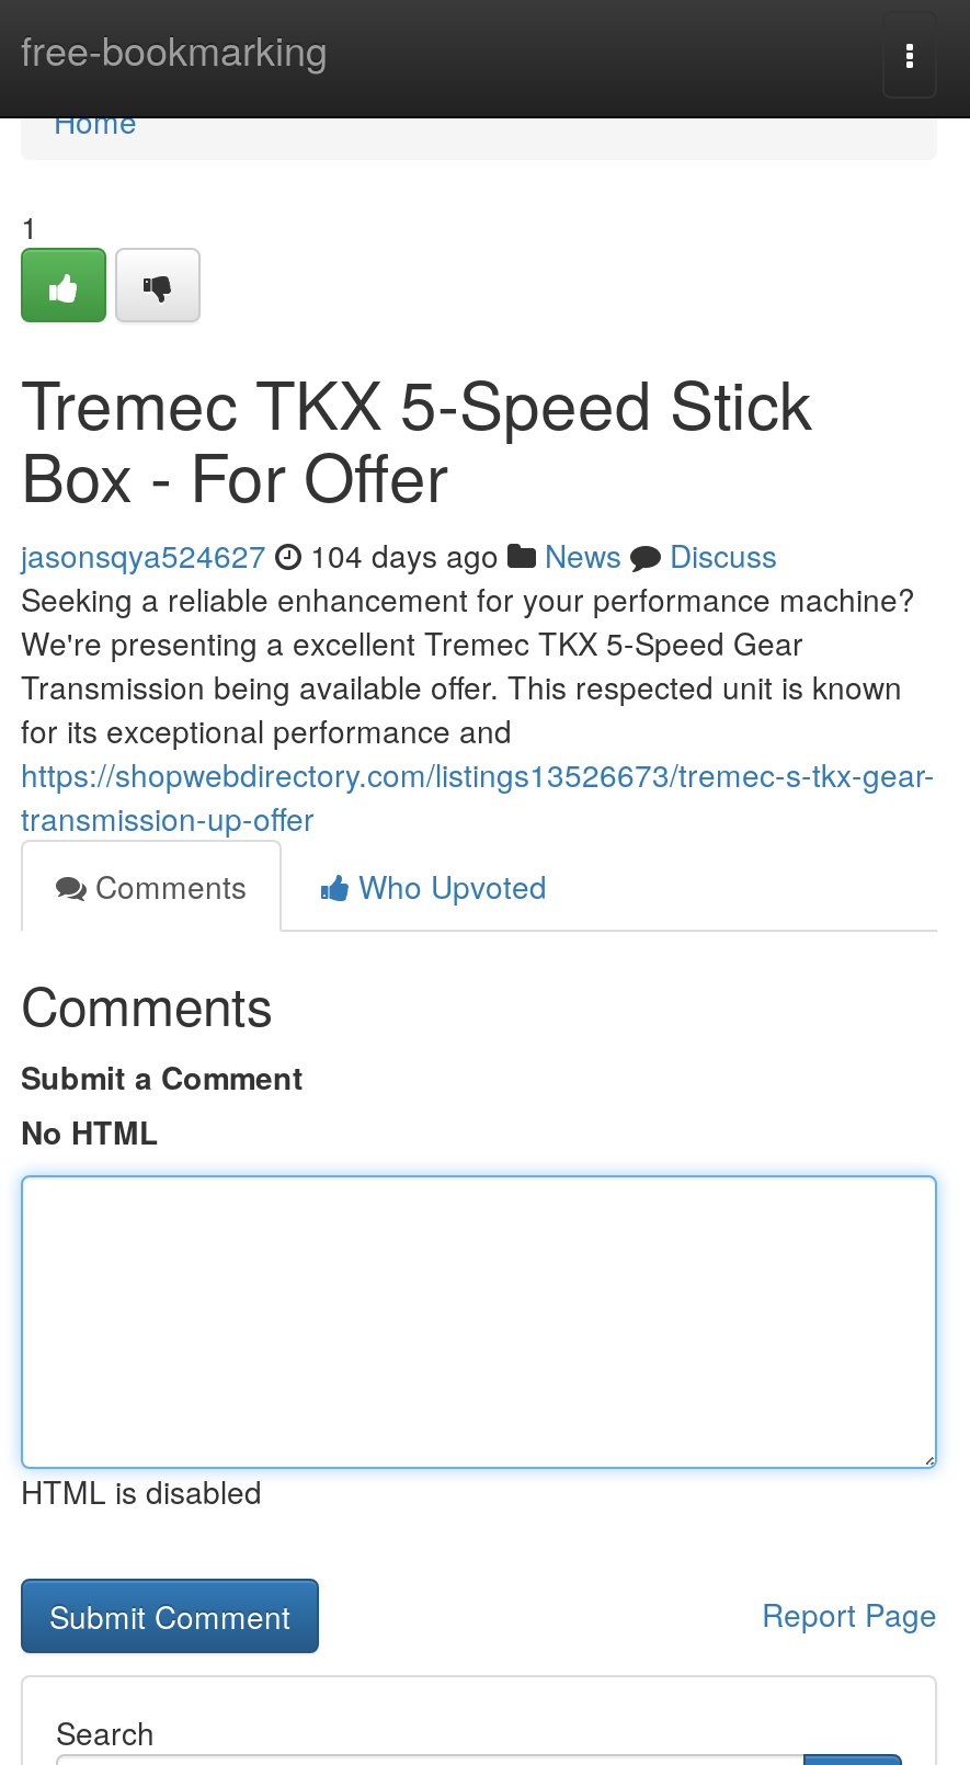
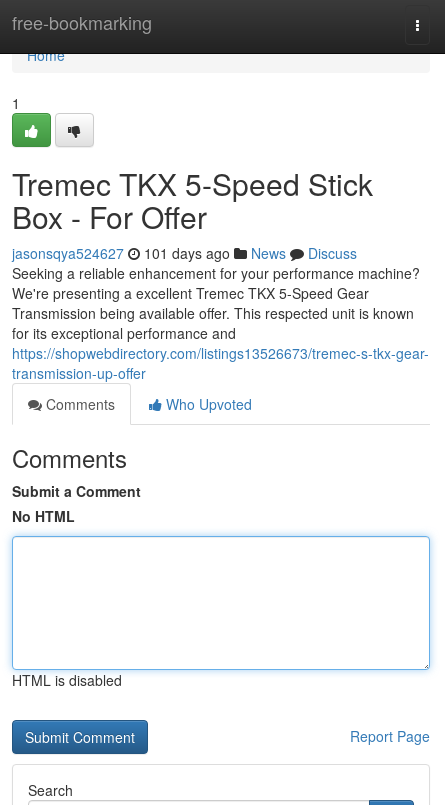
[21,533,777,577] jasonsqya524627 104 days ago News Discuss -> [12,243,357,263] jasonsqya524627 101 days ago News Discuss

